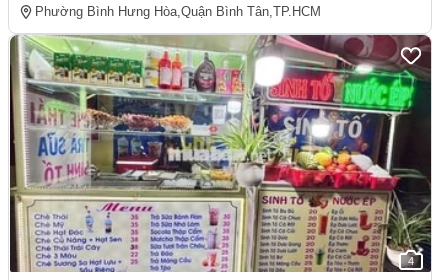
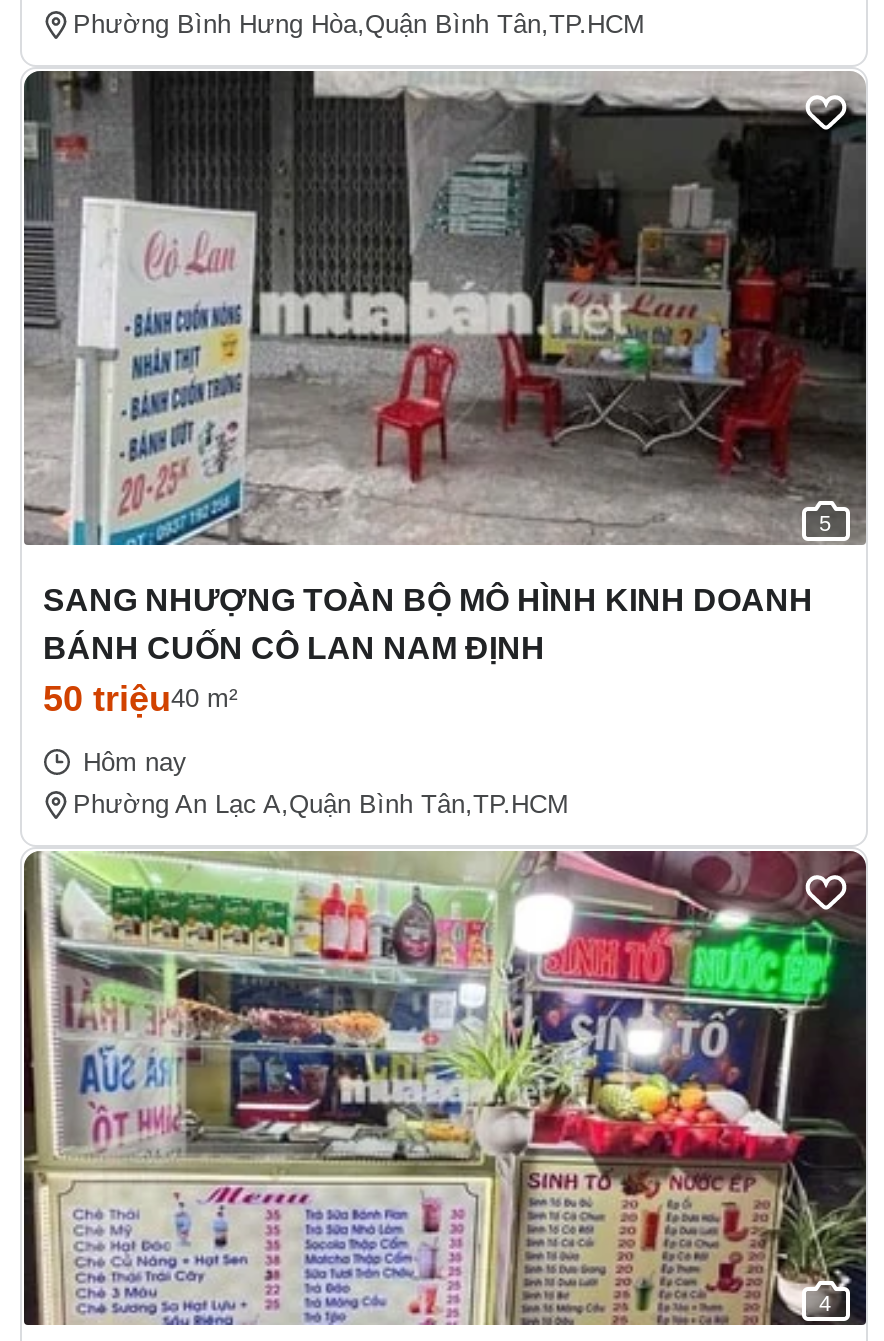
none -> [24,70,868,818] [image] | 5 | SANG NHƯỢNG TOÀN BỘ MÔ HÌNH KINH DOANH | BÁNH CUỐN CÔ LAN NAM ĐỊNH | 50 triệu40 m² | Hôm nay | Phường An Lạc A,Quận Bình Tân,TP.HCM

